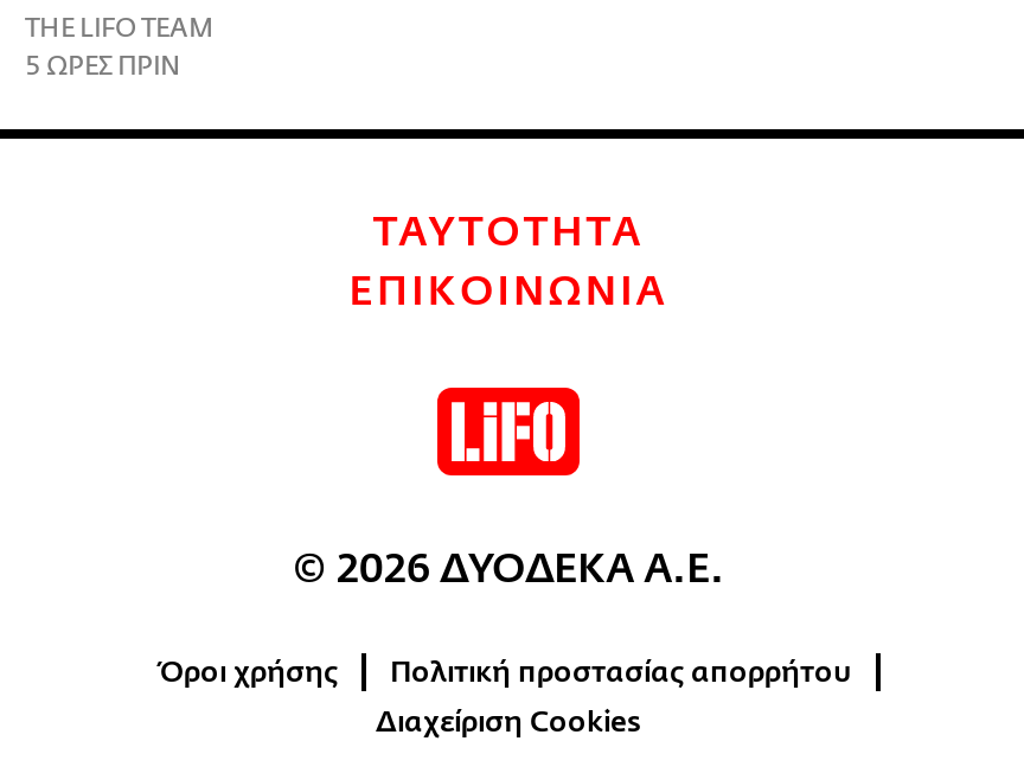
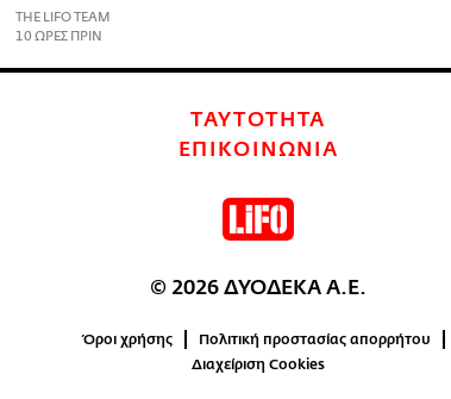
[25,50,181,81] 5 ΩΡΕΣ ΠΡΙΝ -> [15,28,102,44] 10 ΩΡΕΣ ΠΡΙΝ

